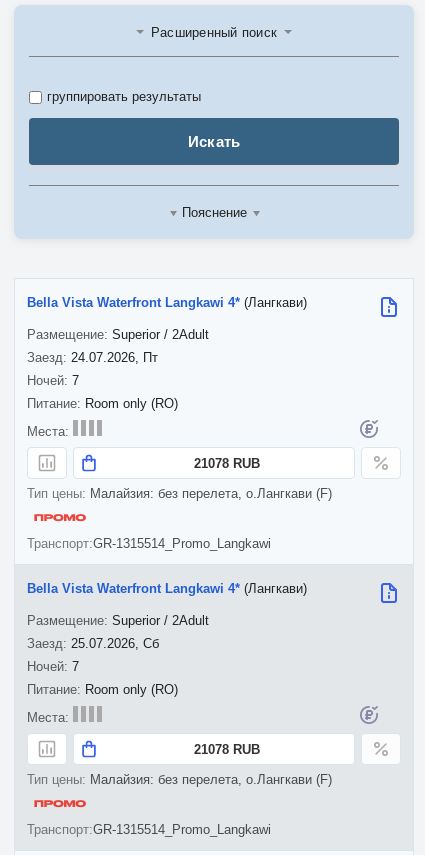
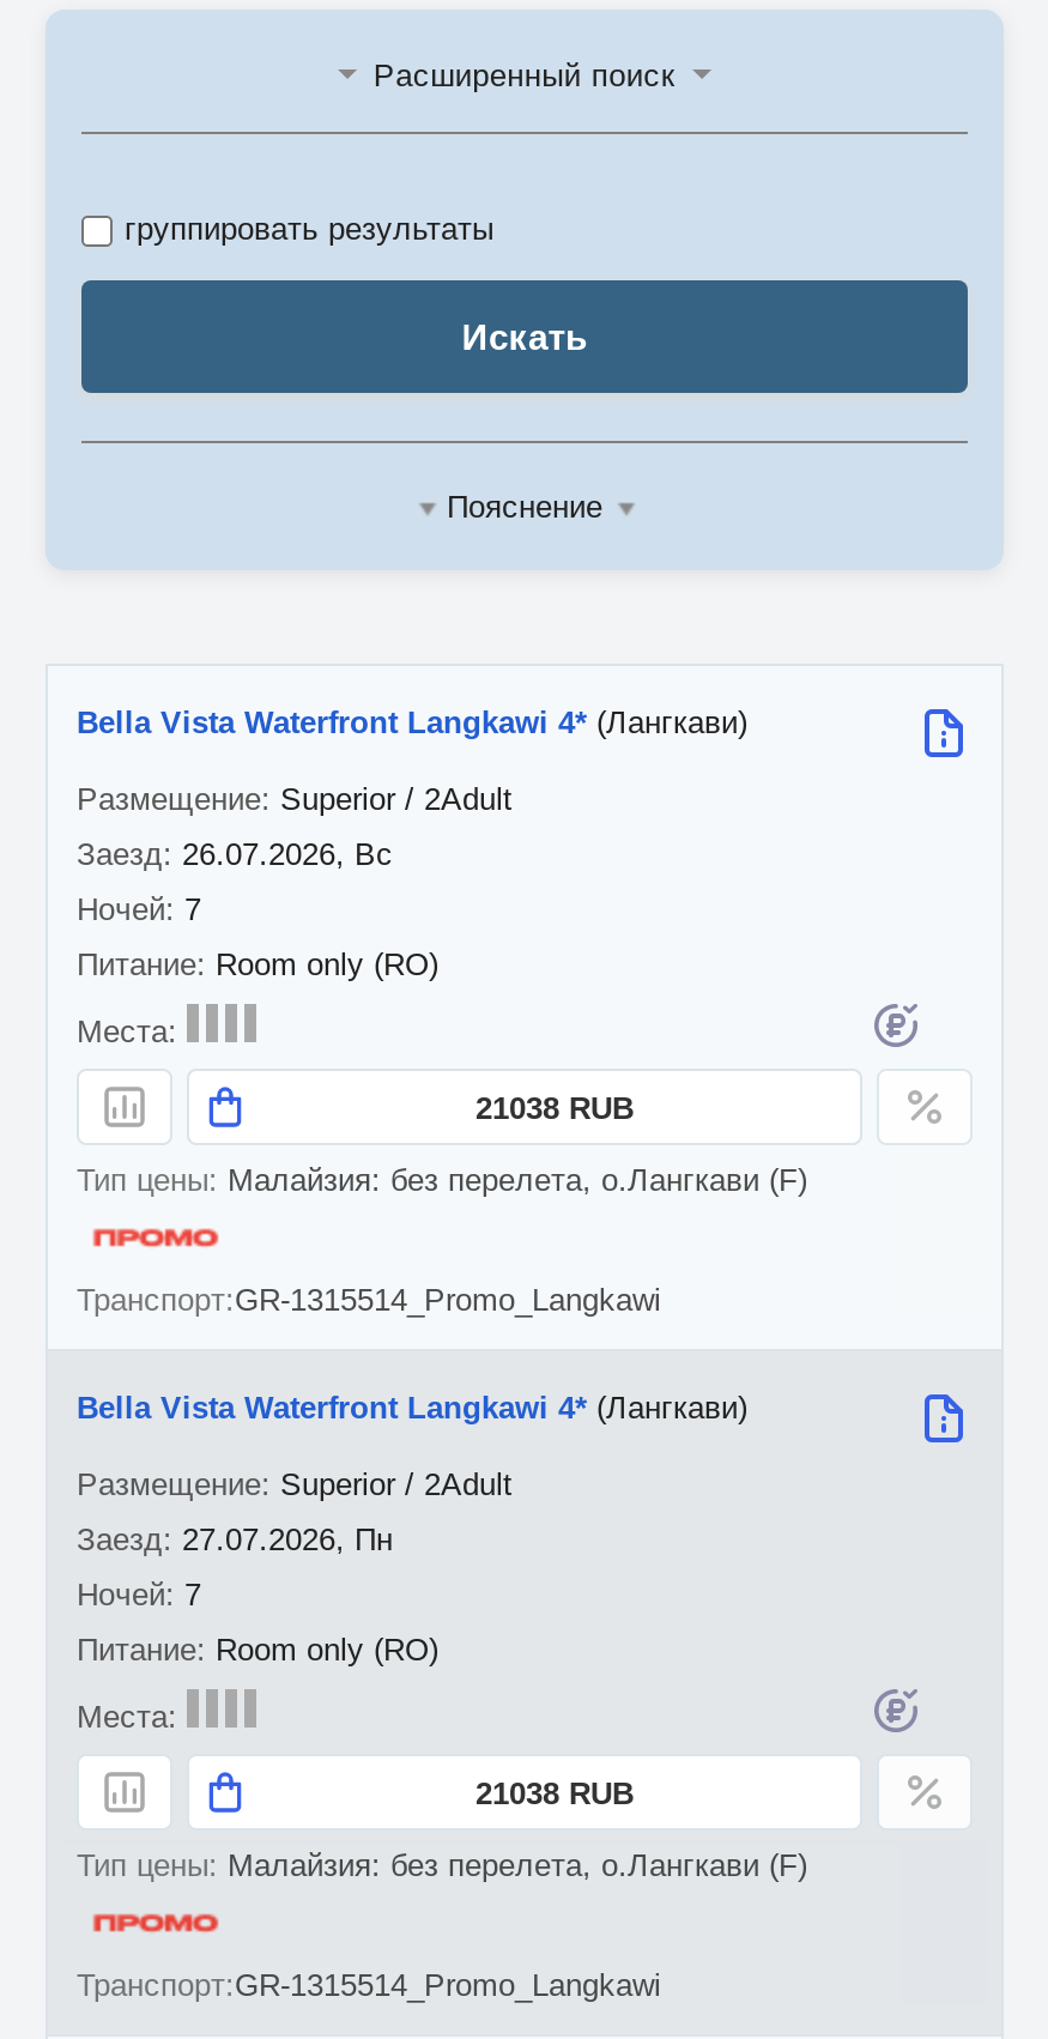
[71,350,158,365] 24.07.2026, Пт -> [182,836,393,872] 26.07.2026, Вс
[193,455,259,470] 21078 RUB -> [475,1089,634,1125] 21038 RUB
[71,636,159,651] 25.07.2026, Сб -> [182,1521,393,1557] 27.07.2026, Пн
[193,741,259,756] 21078 RUB -> [475,1774,634,1810] 21038 RUB

